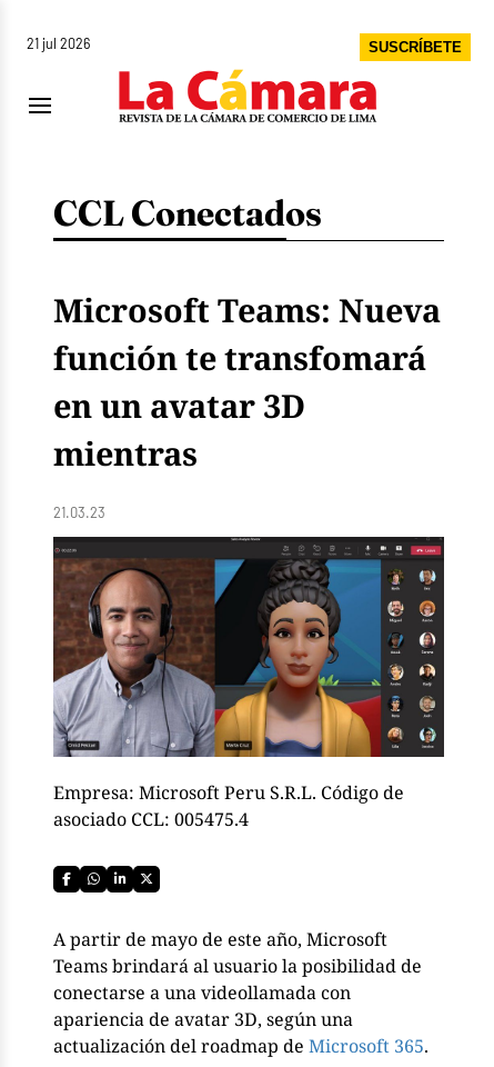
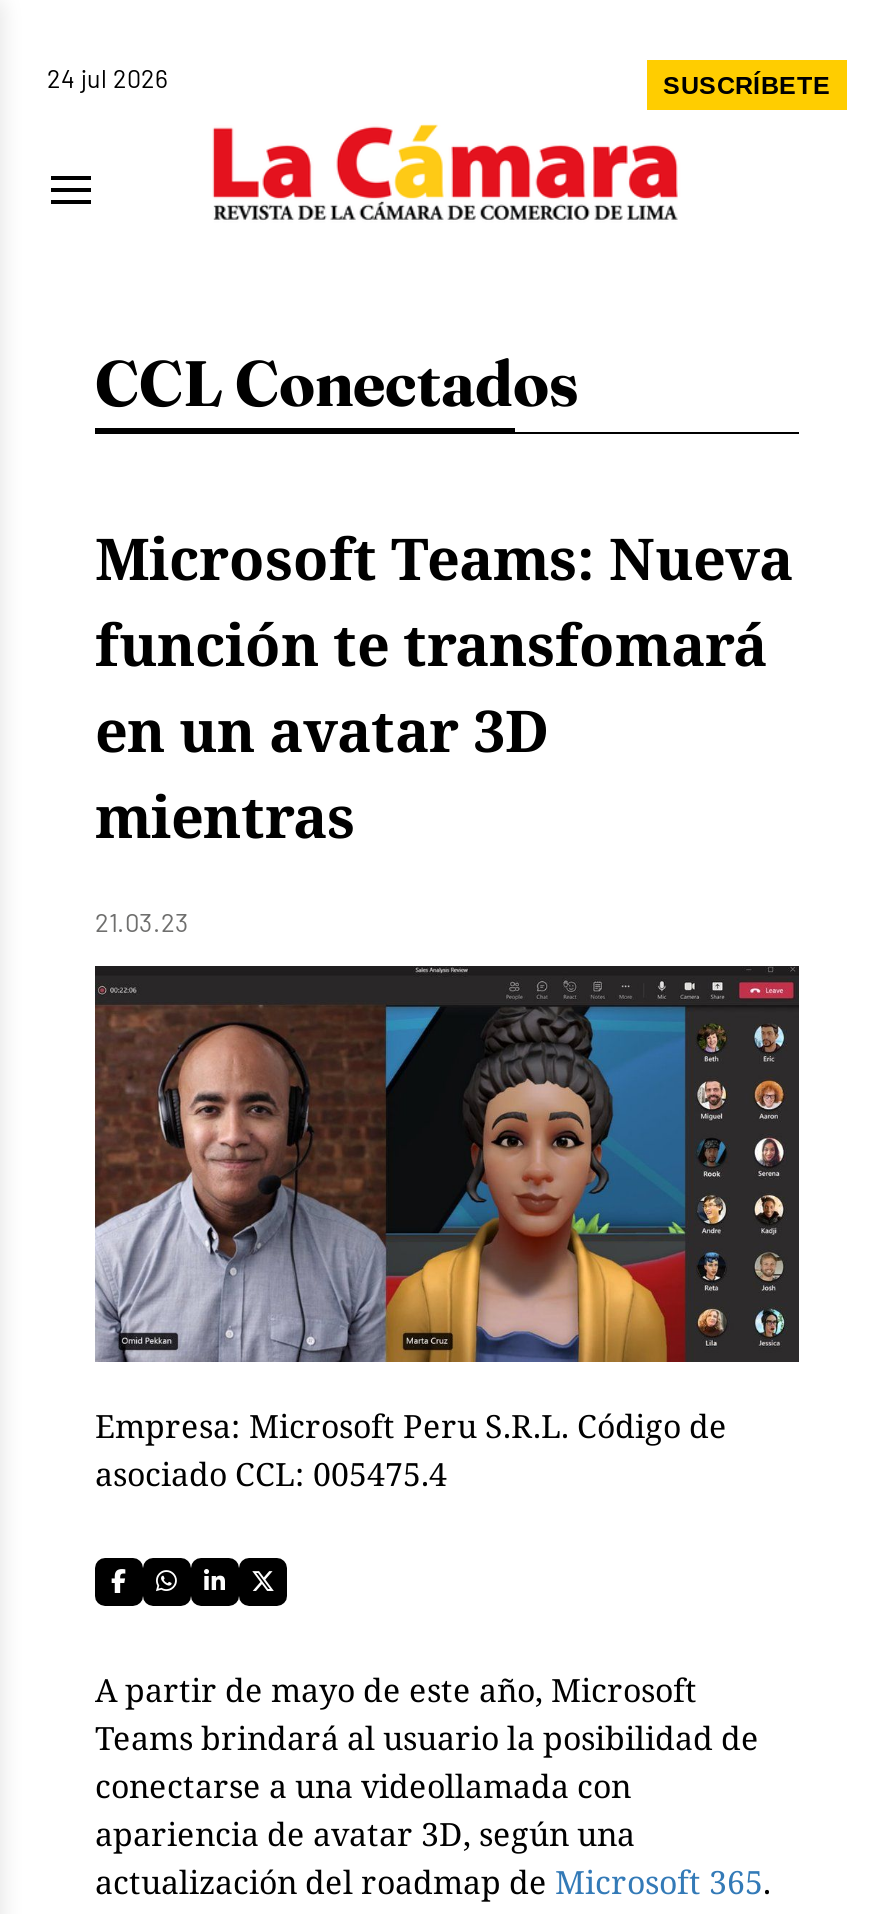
[27,34,90,52] 21 jul 2026 -> [47,62,167,94] 24 jul 2026

